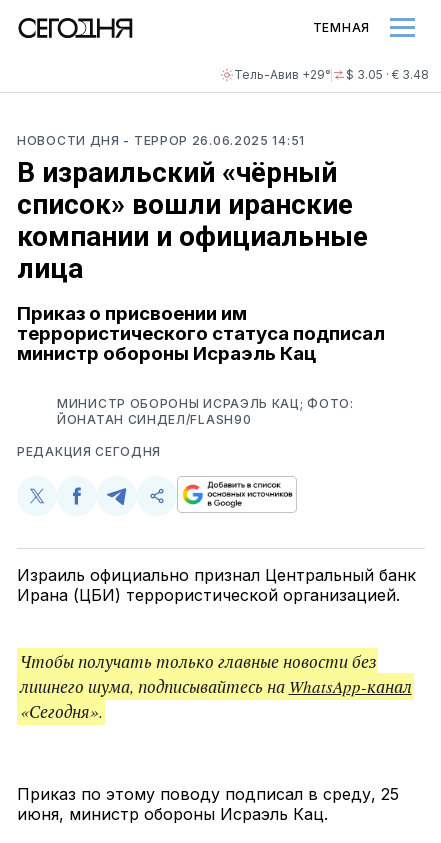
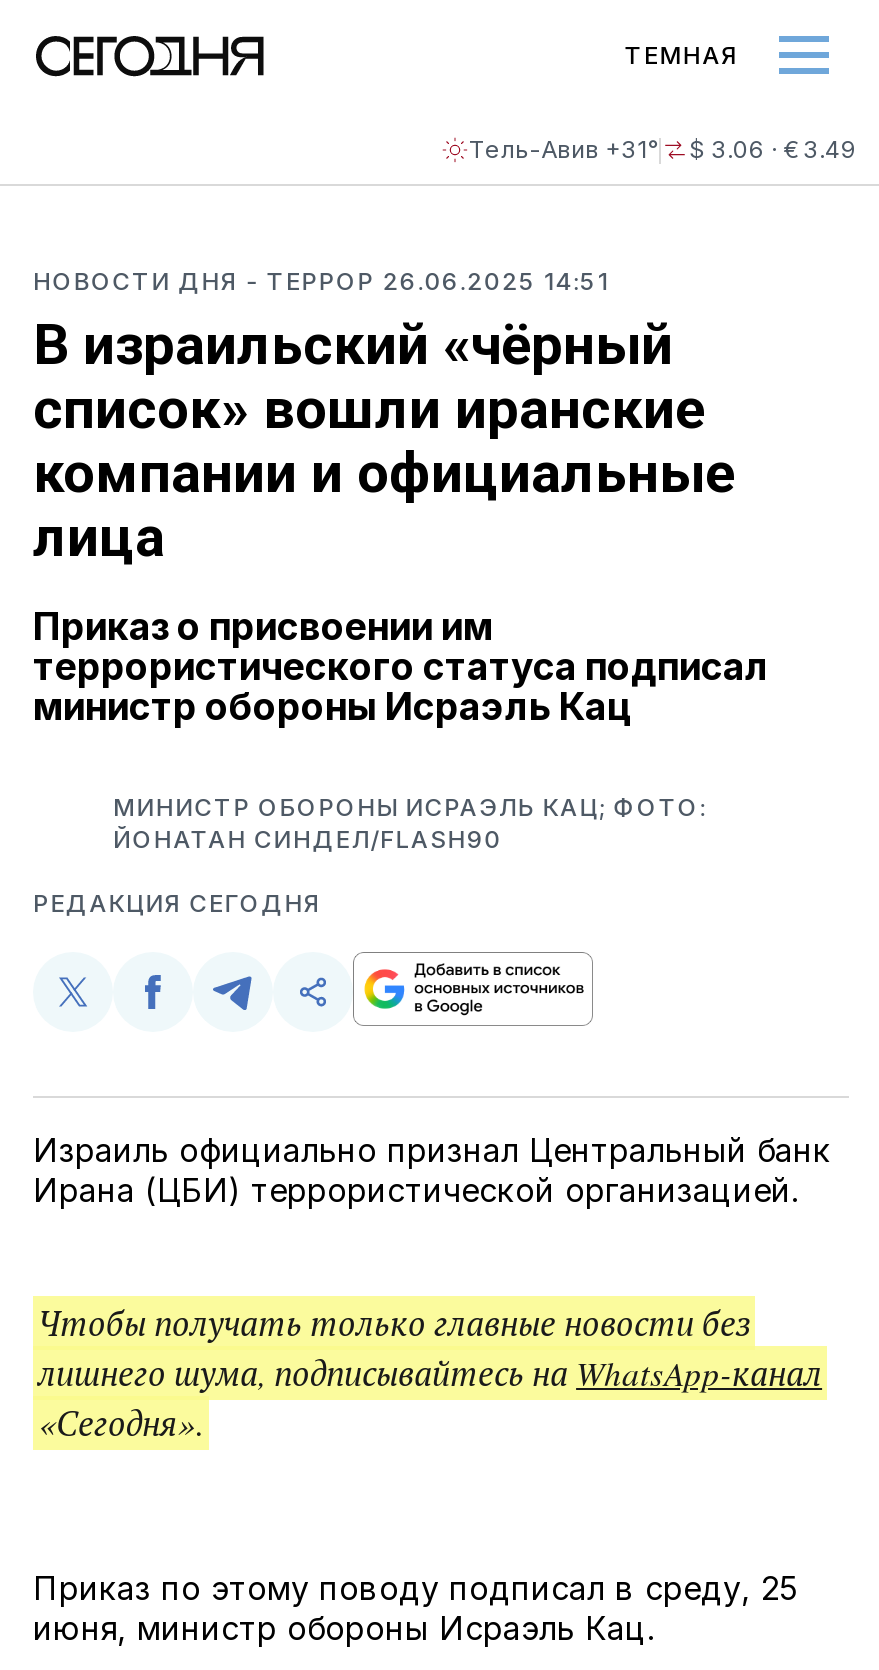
[234,67,331,82] Тель-Авив +29° -> [469,134,659,164] Тель-Авив +31°
[346,67,429,82] $ 3.05 · € 3.48 -> [689,134,857,164] $ 3.06 · € 3.49

